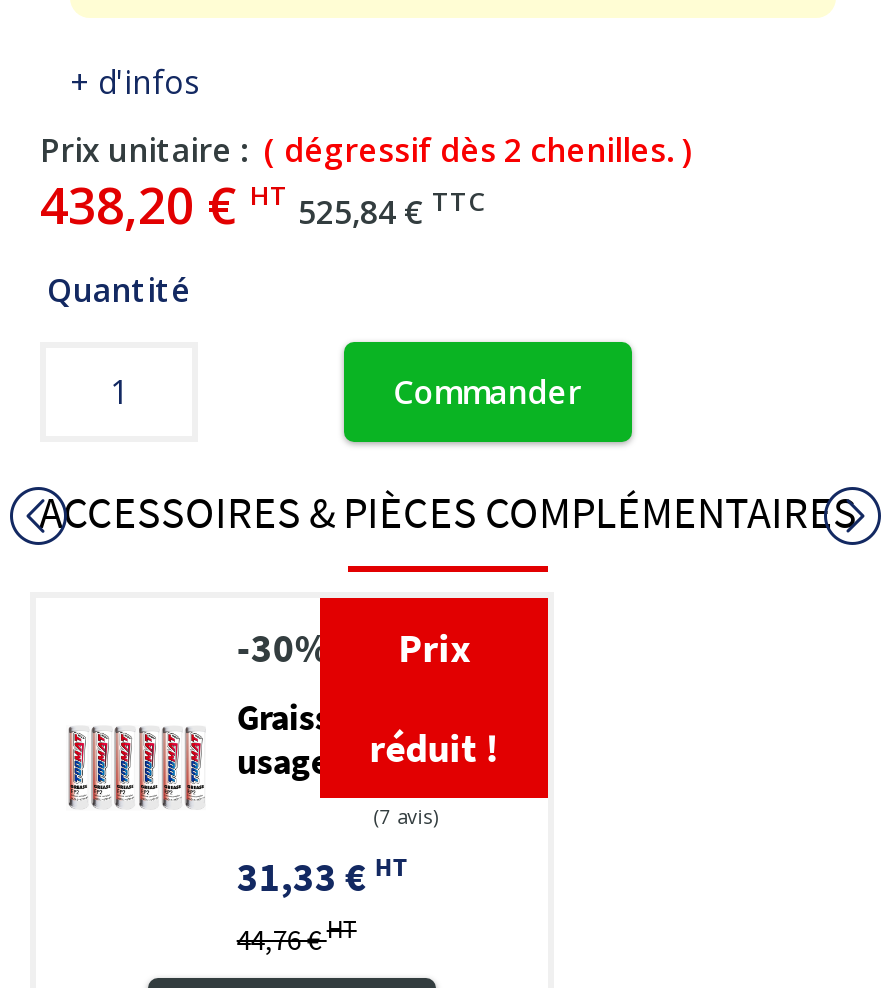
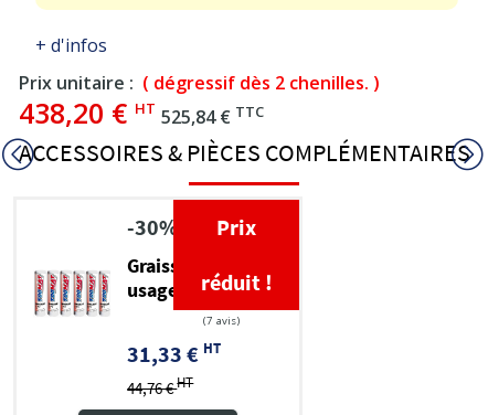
[47,268,581,414] Quantité | Commander -> none

